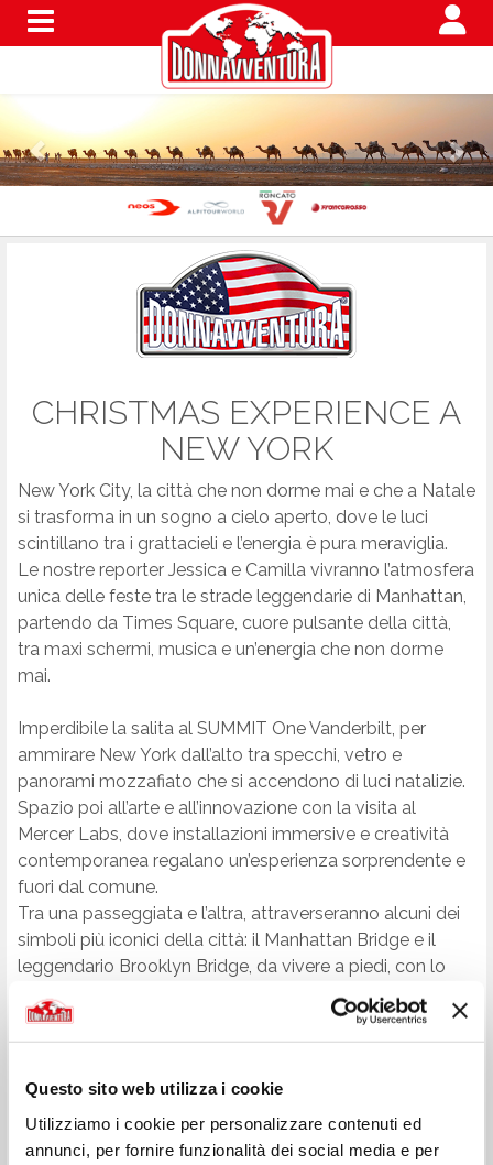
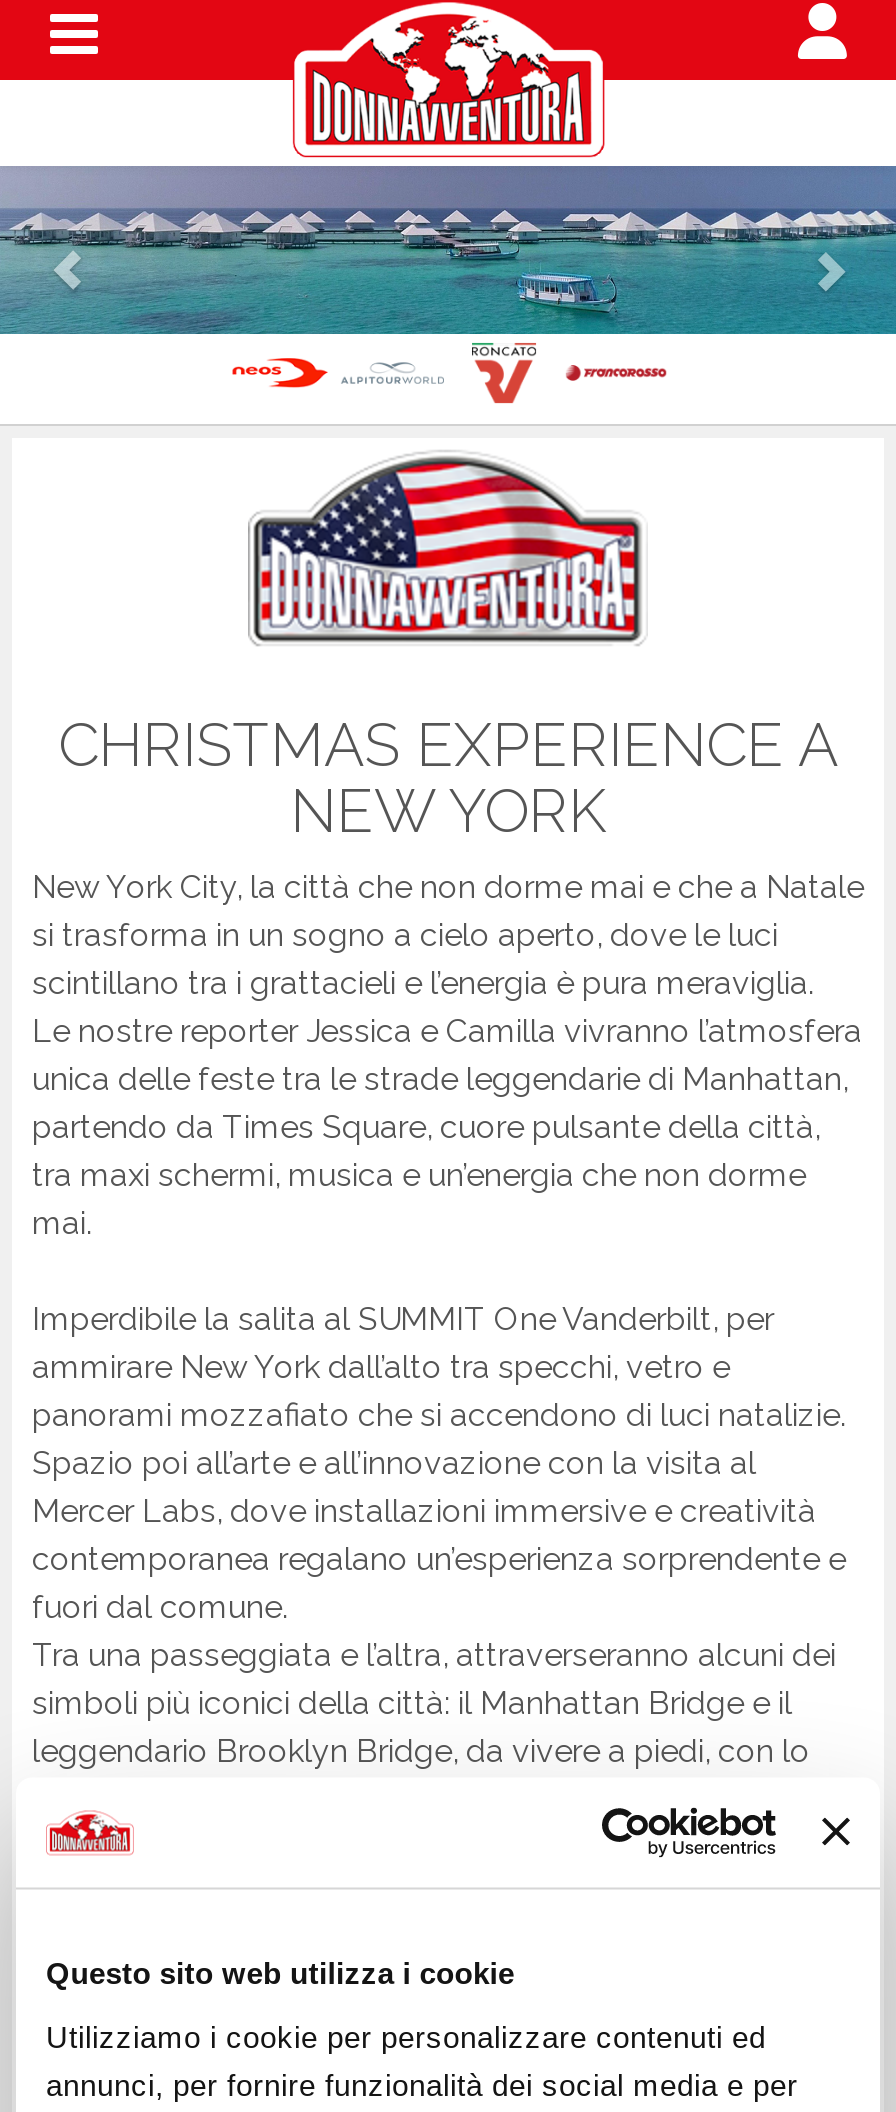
[3,94,490,187] [image] -> [6,164,890,336] [image]

